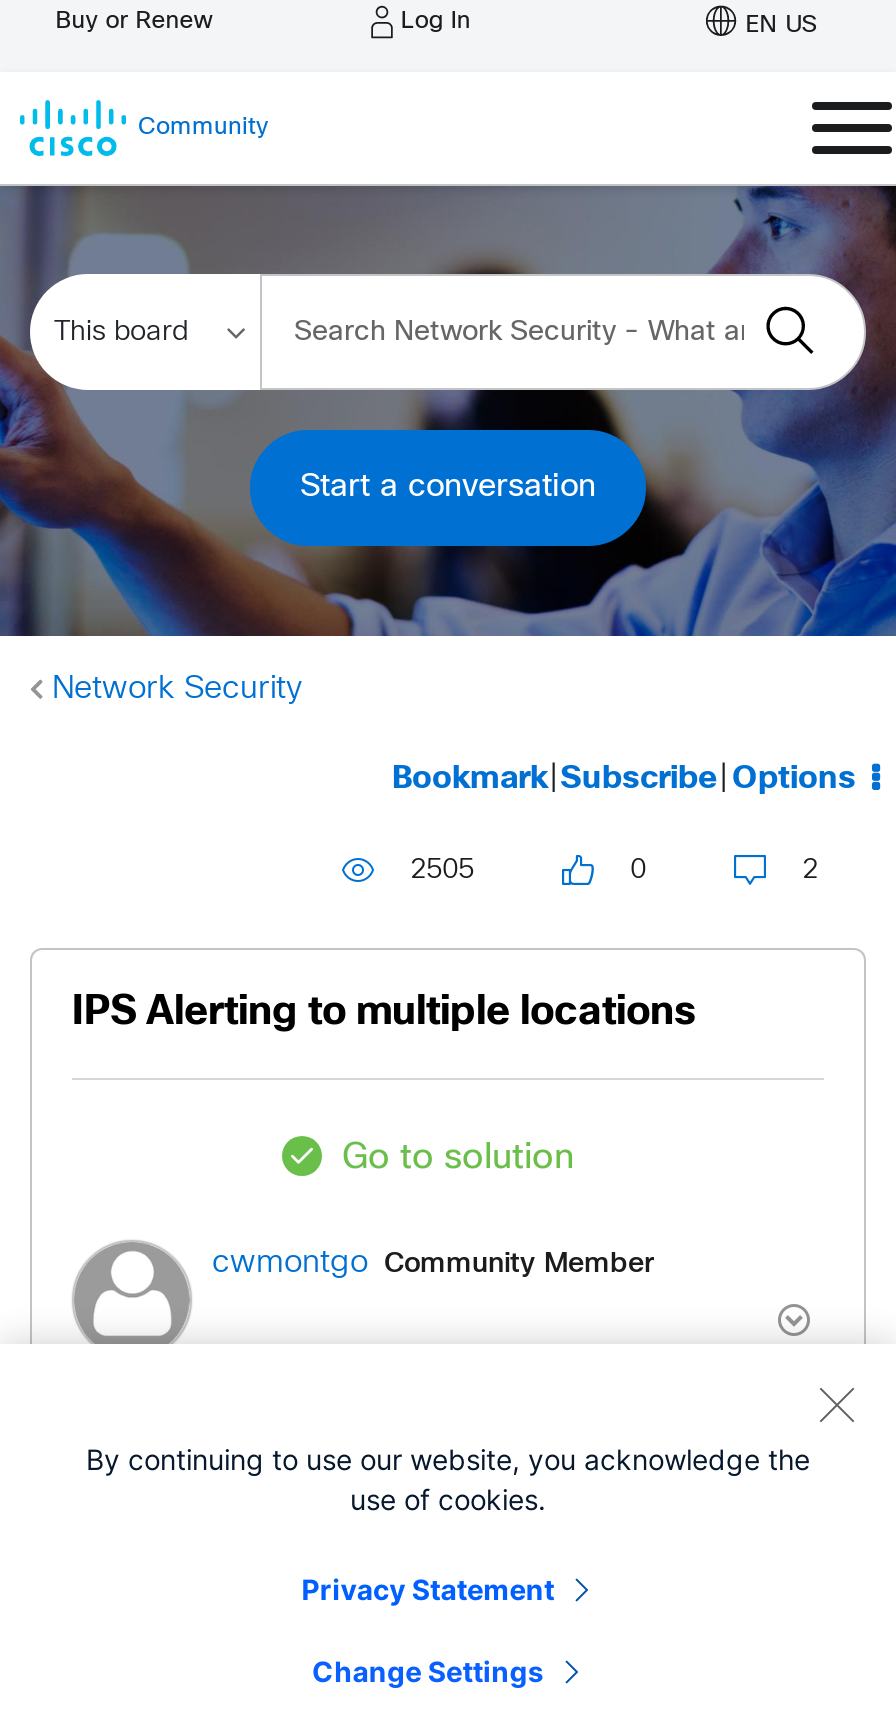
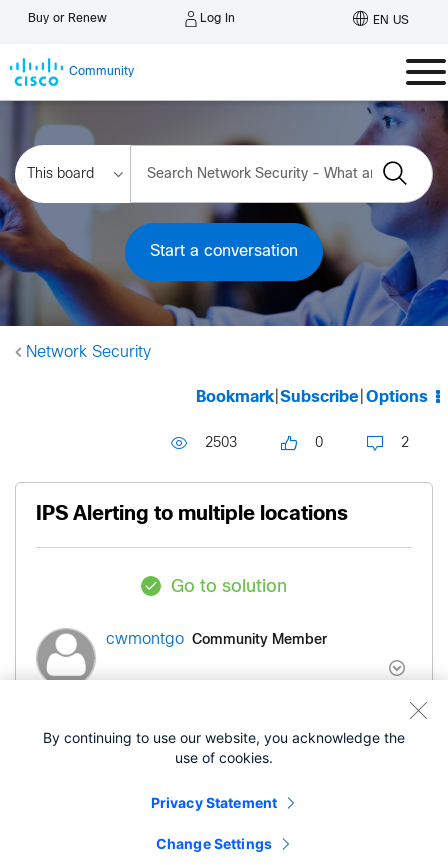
[410,858,474,884] 2505 -> [205,437,237,450] 2503

